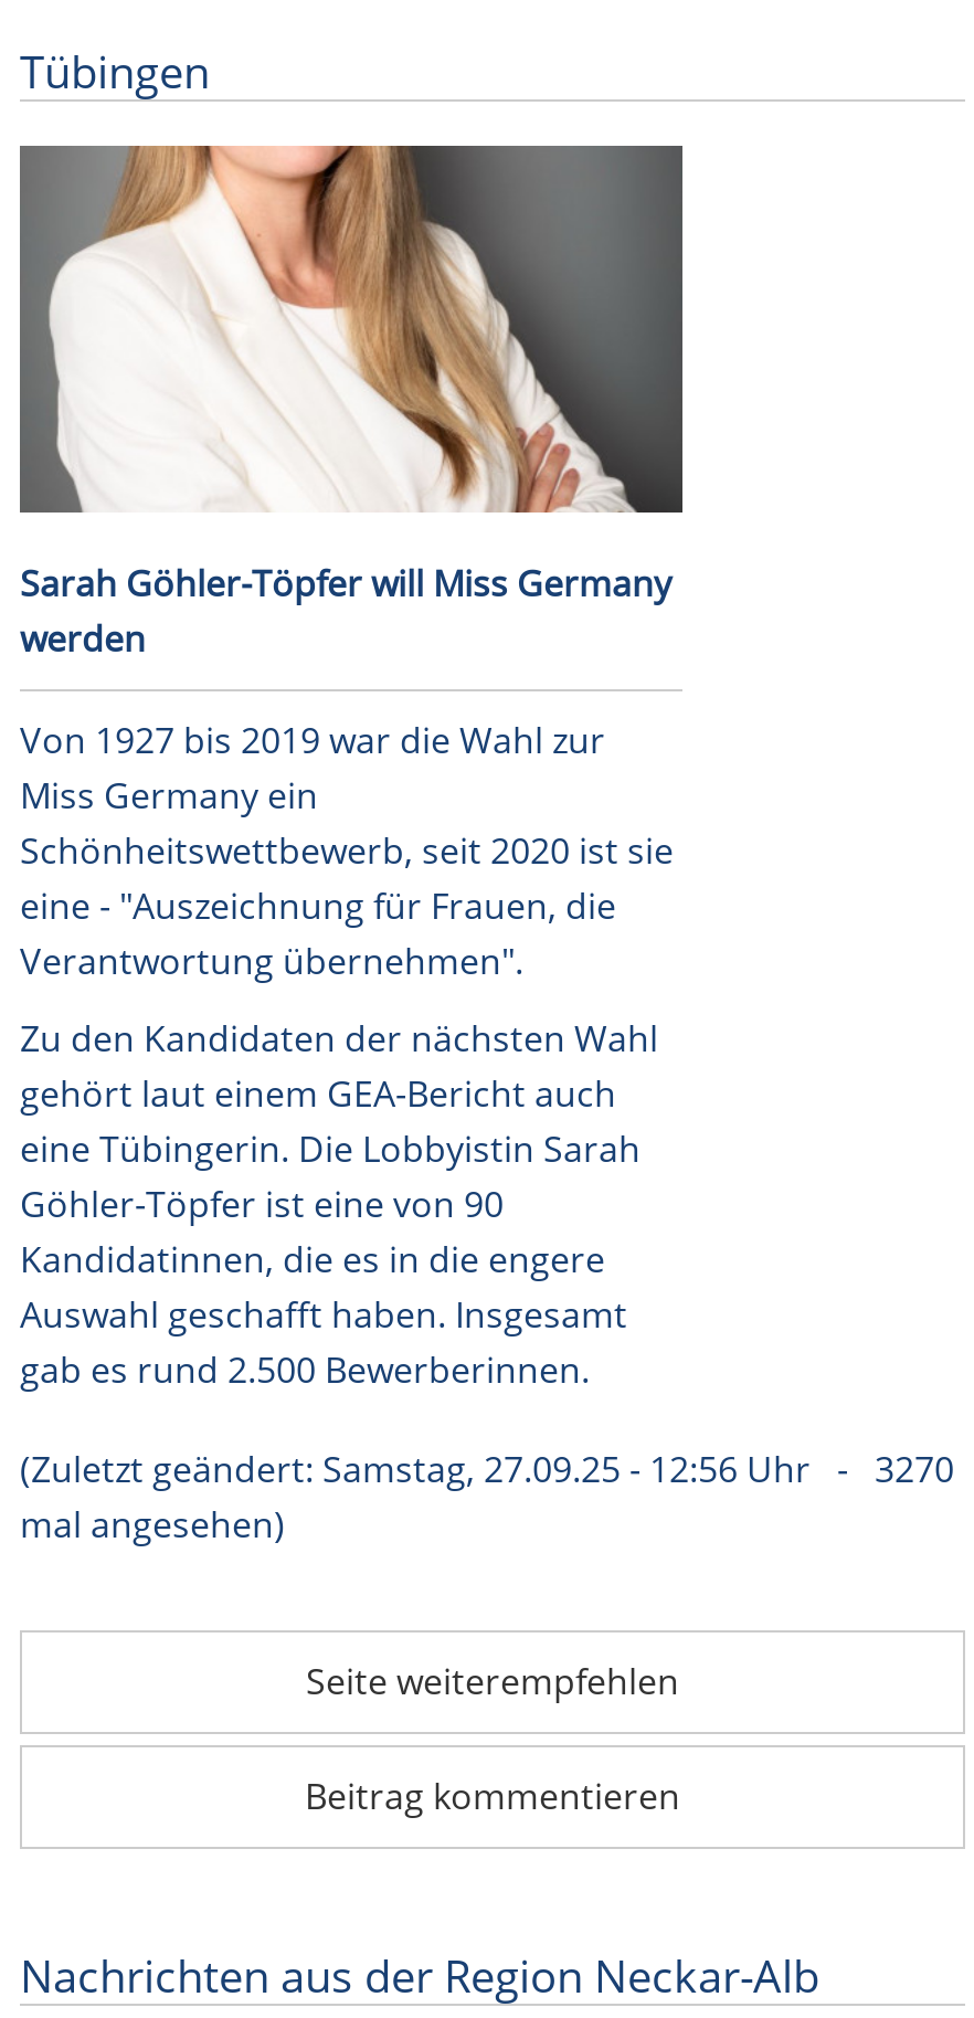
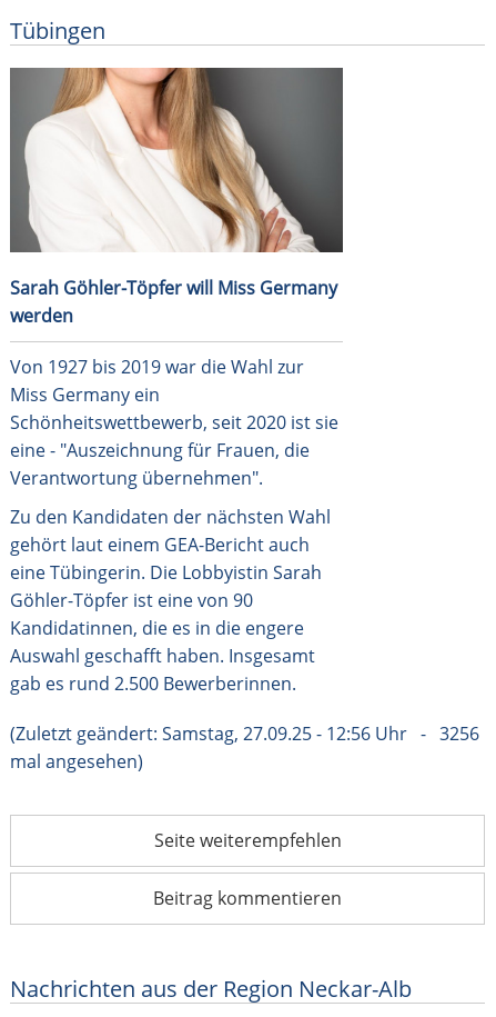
[20,1445,954,1493] (Zuletzt geändert: Samstag, 27.09.25 - 12:56 Uhr - 3270 -> [10,721,479,746] (Zuletzt geändert: Samstag, 27.09.25 - 12:56 Uhr - 3256

